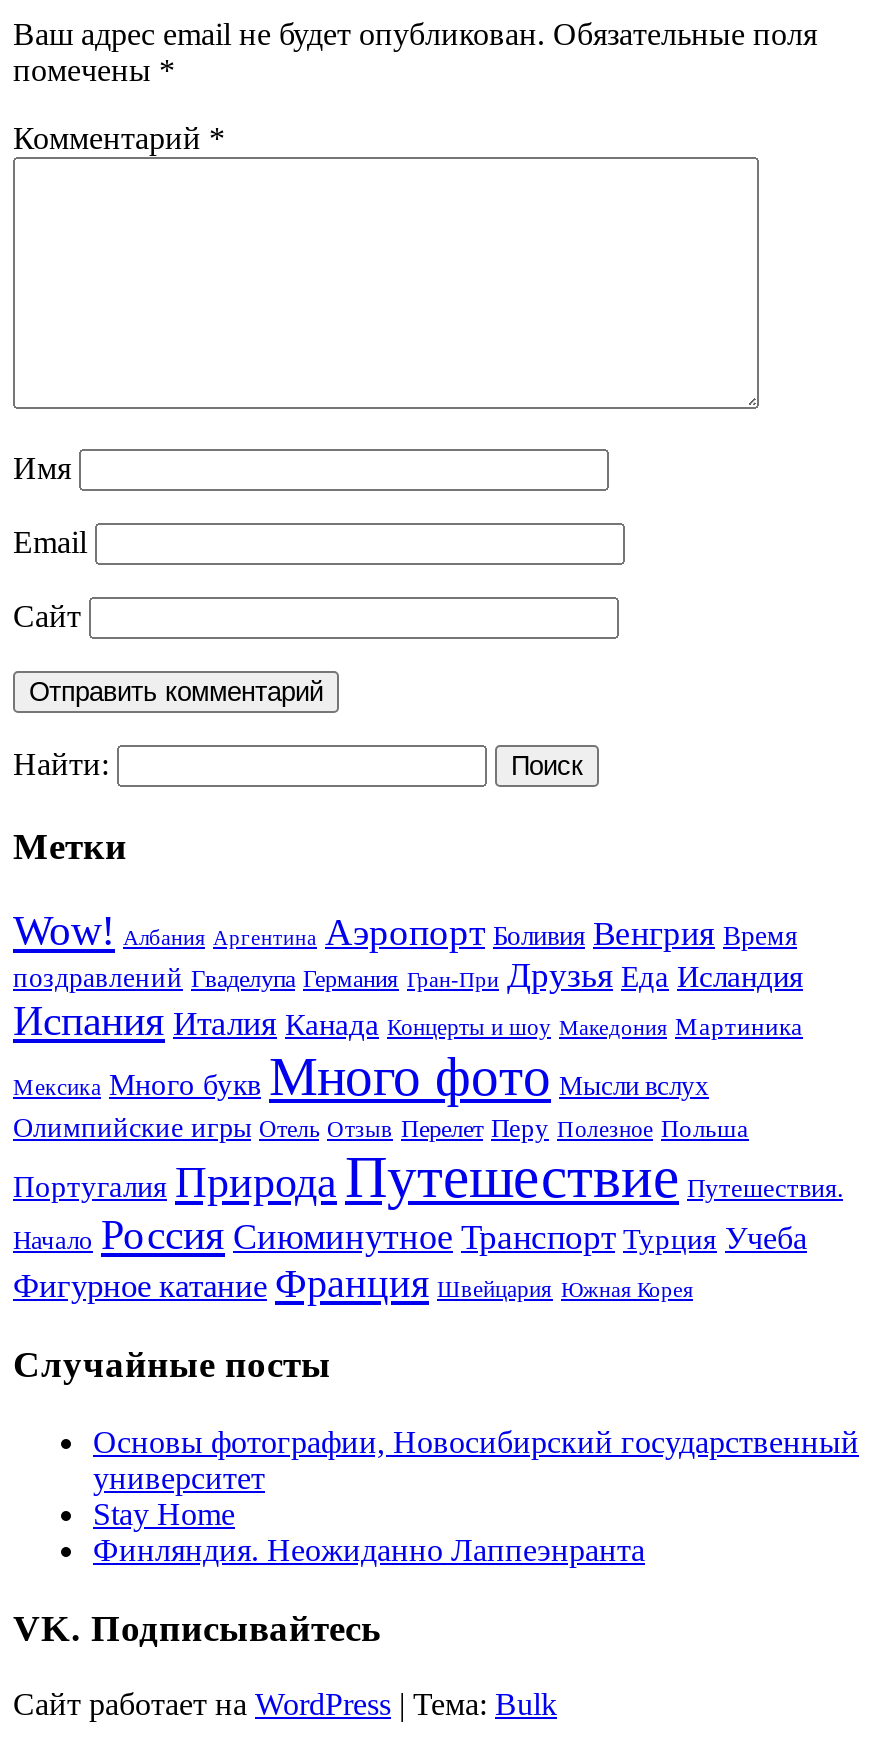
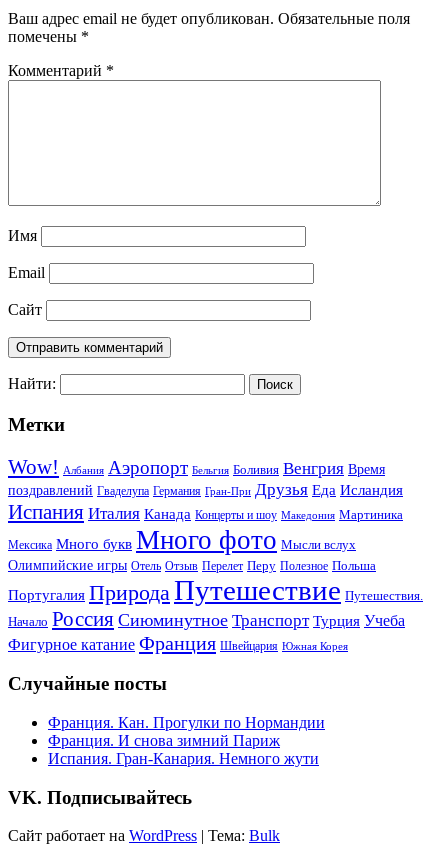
[13,906,797,954] Wow! Албания Аргентина Аэропорт Боливия Венгрия Время -> [8,455,385,479] Wow! Албания Аэропорт Бельгия Боливия Венгрия Время
[93,1425,859,1567] Основы фотографии, Новосибирский государственный | университет | Stay Home | Финляндия. Неожиданно Лаппеэнранта -> [48,714,325,767] Франция. Кан. Прогулки по Нормандии | Франция. И снова зимний Париж | Испания. Гран-Канария. Немного жути

